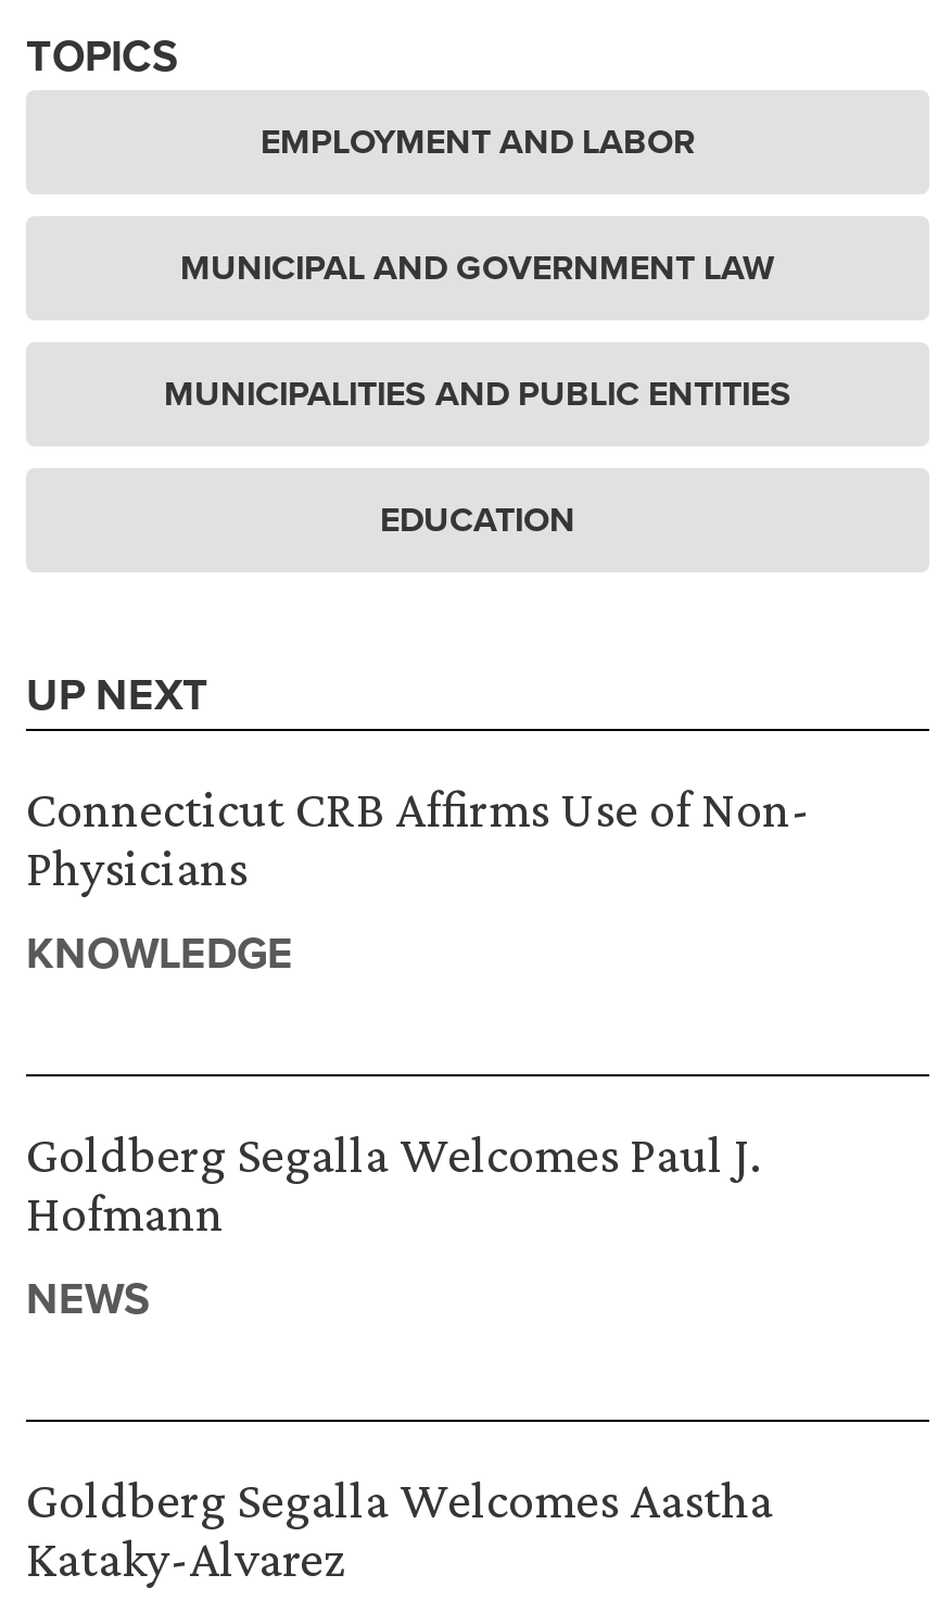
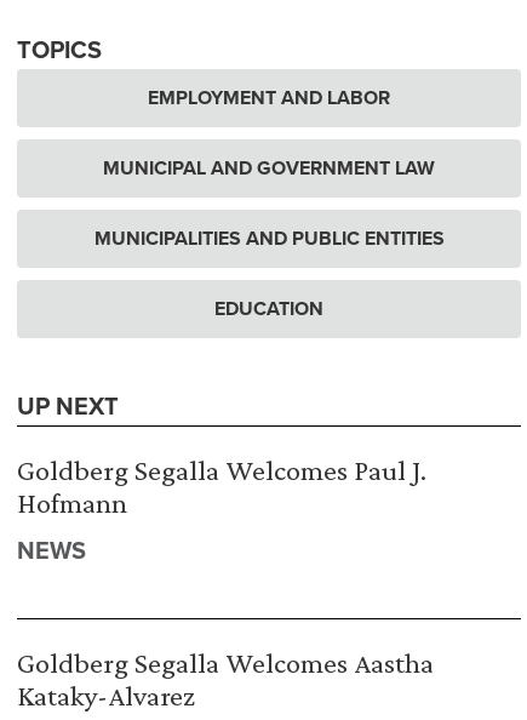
[26,779,810,985] Connecticut CRB Affirms Use of Non- | Physicians | KNOWLEDGE -> none

